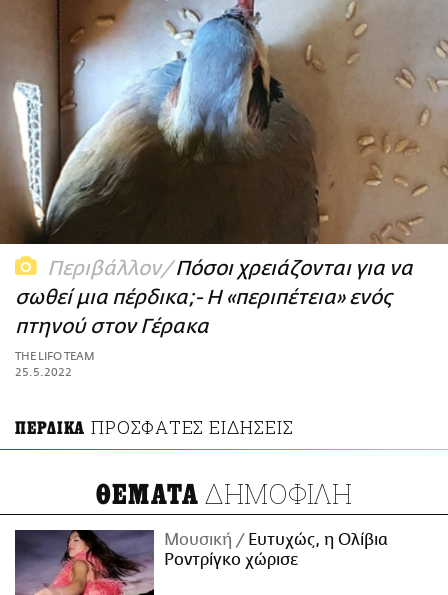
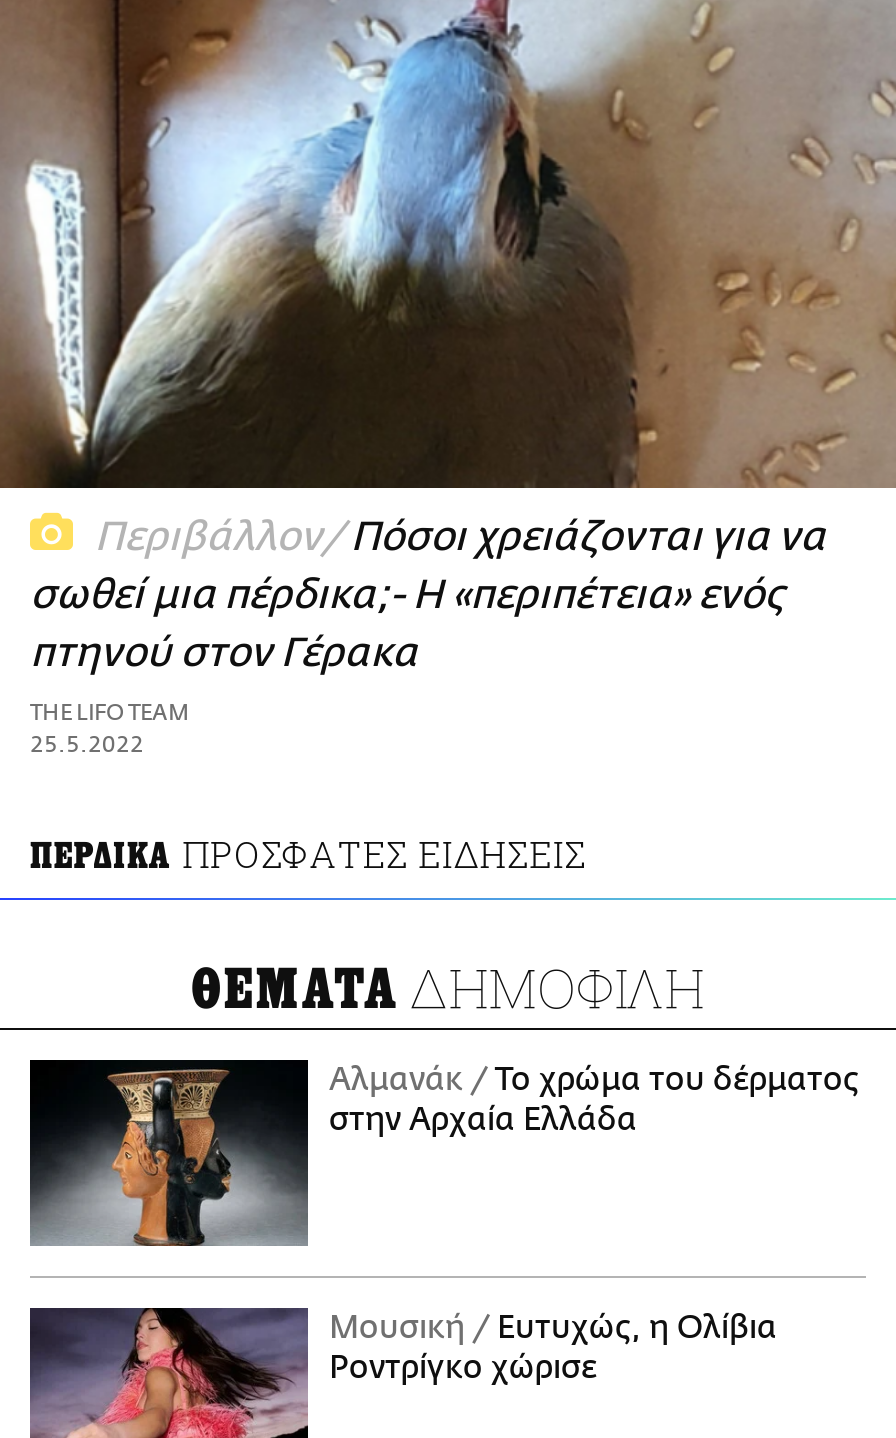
none -> [28,1058,859,1248] [image] | Αλμανάκ Το χρώμα του δέρματος | στην Αρχαία Ελλάδα

